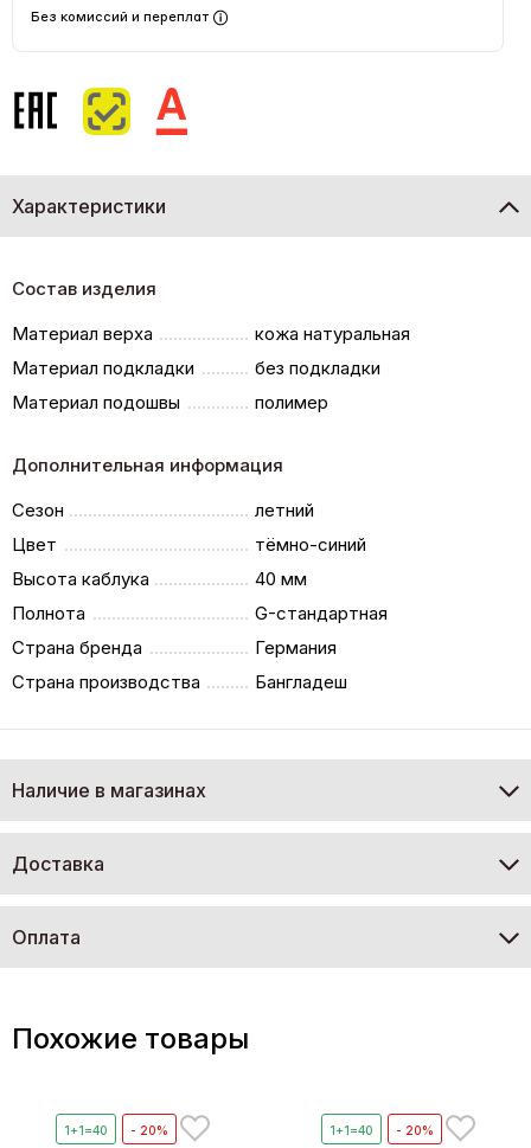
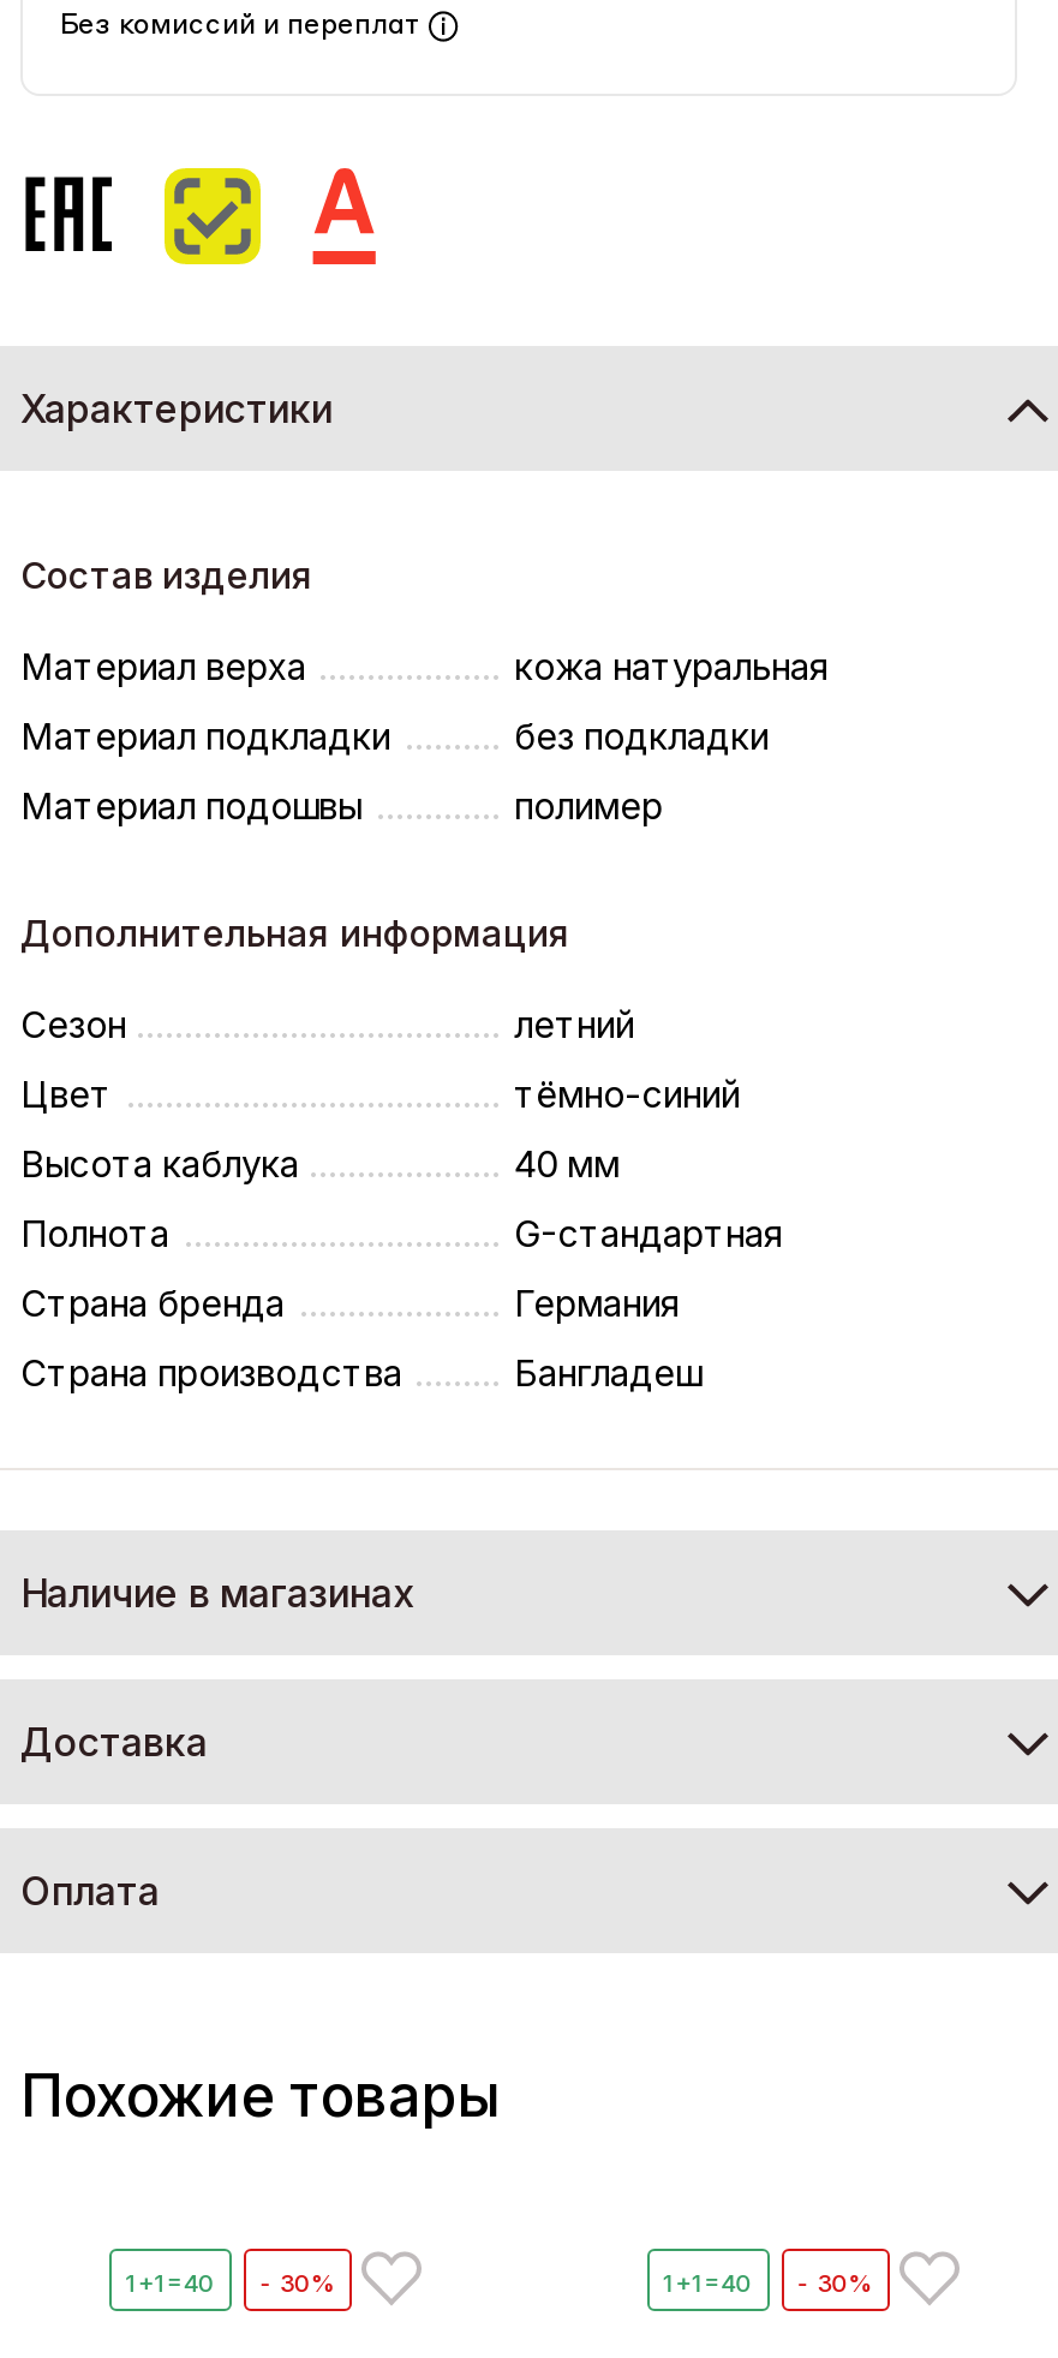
[64,1123,168,1137] 1+1=40 - 20% -> [126,2267,335,2296] 1+1=40 - 30%
[329,1123,433,1137] 1+1=40 - 20% -> [663,2267,872,2296] 1+1=40 - 30%

